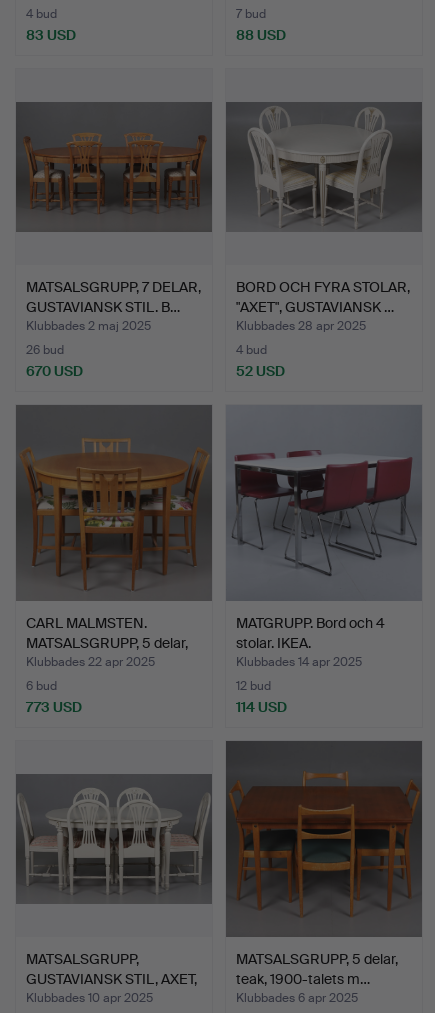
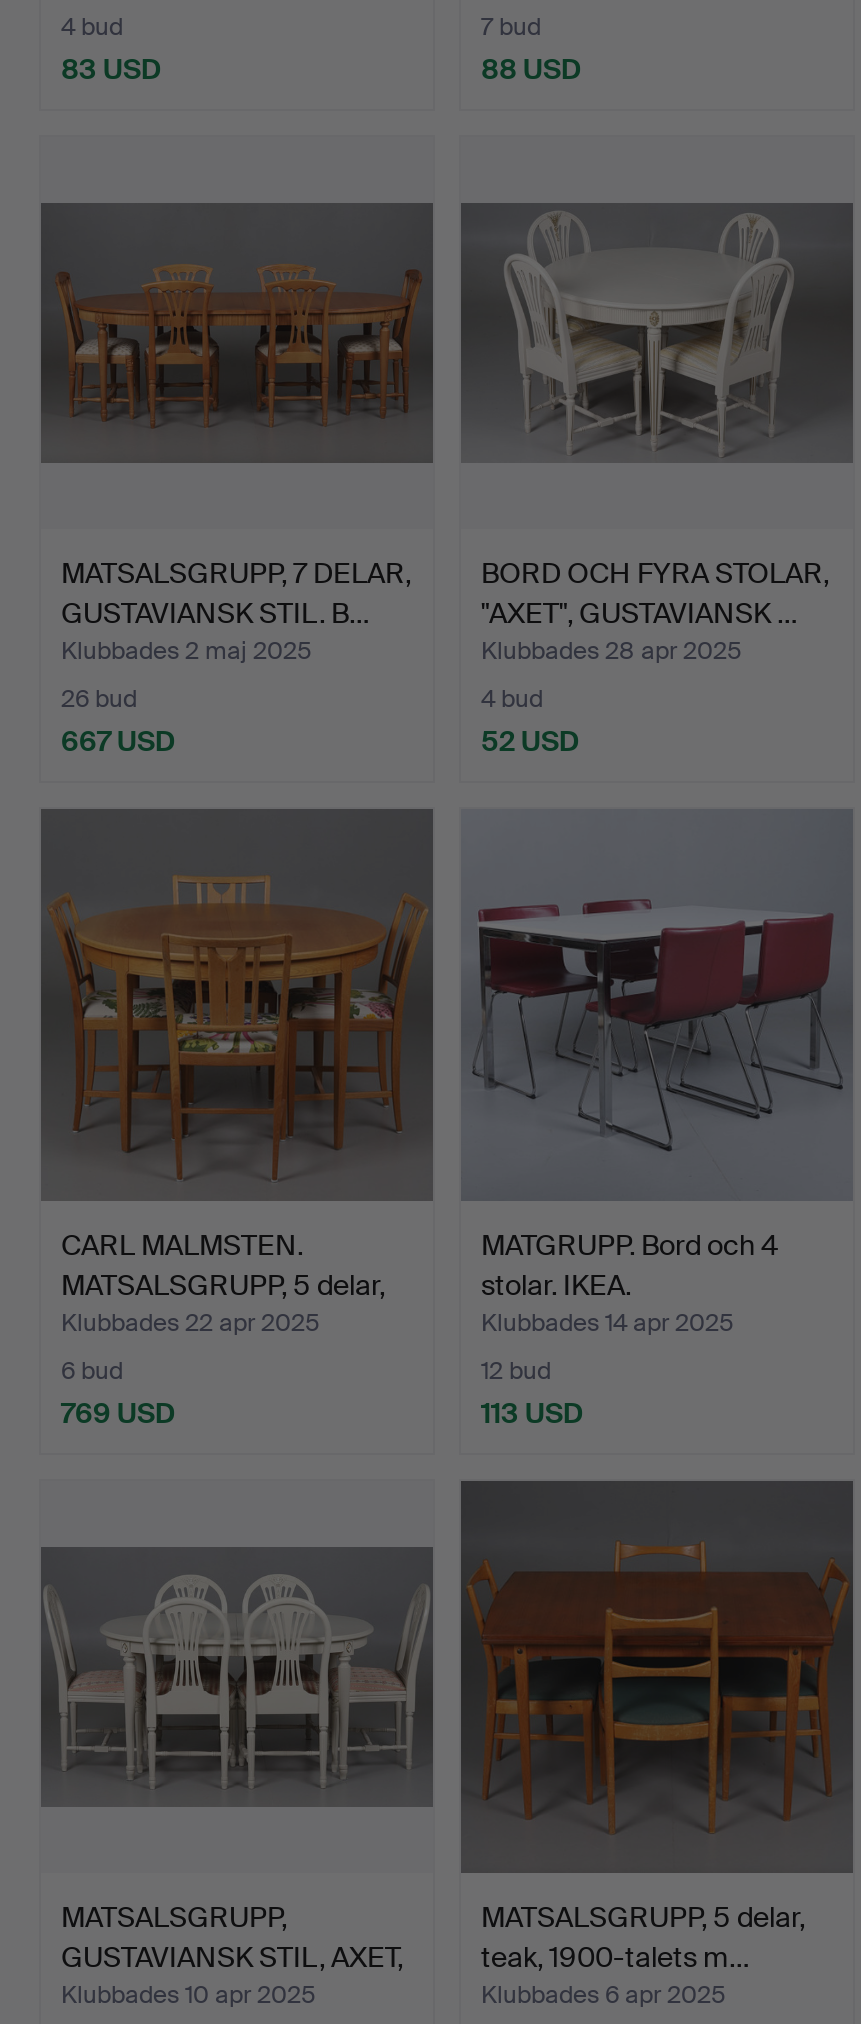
[26,362,83,380] 670 USD -> [61,723,175,759] 667 USD
[26,698,82,716] 773 USD -> [61,1395,175,1431] 769 USD
[236,698,287,716] 114 USD -> [481,1395,583,1431] 113 USD

